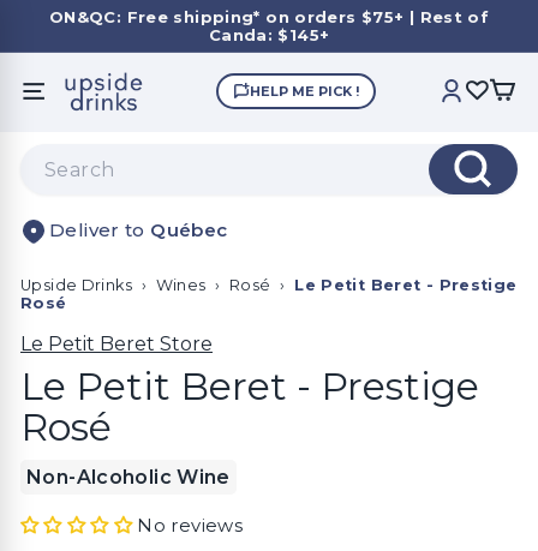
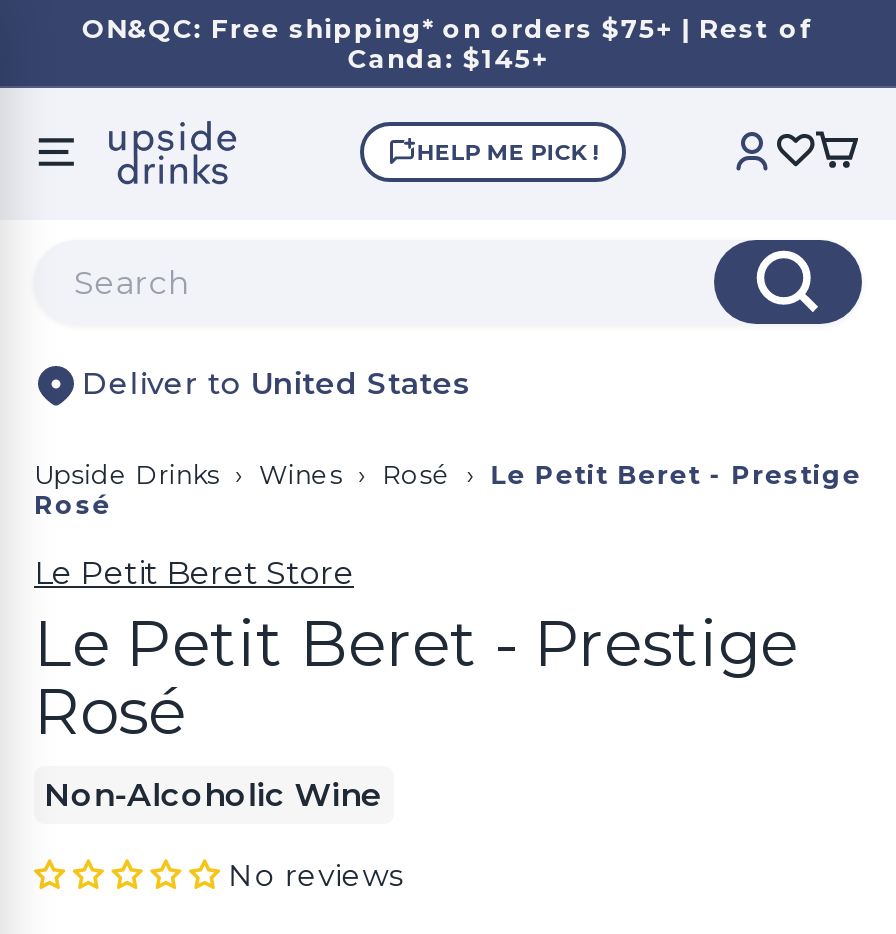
[150,218,227,241] Québec -> [250,364,470,402] United States

